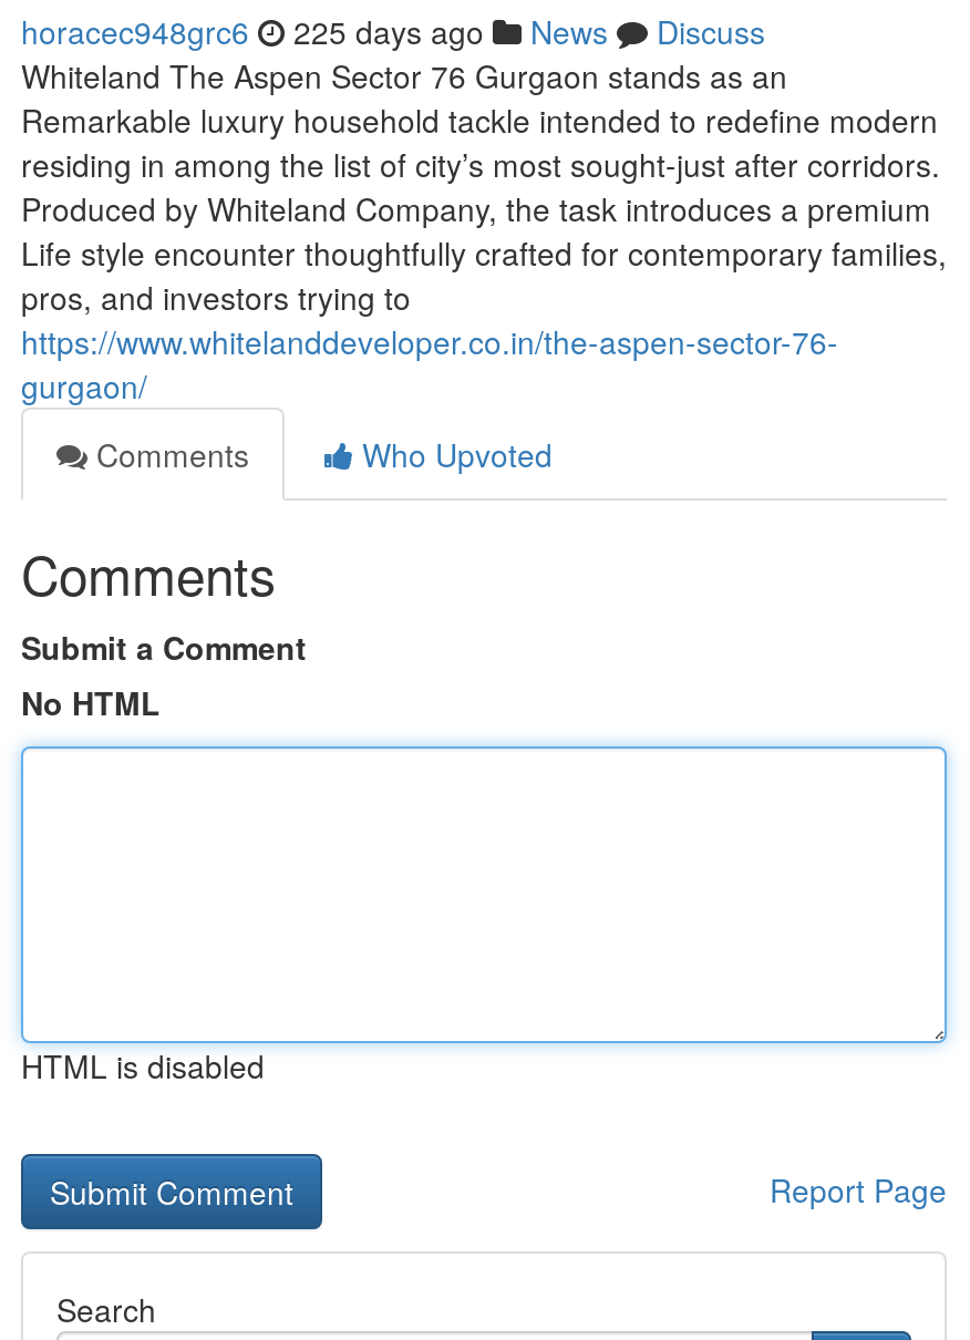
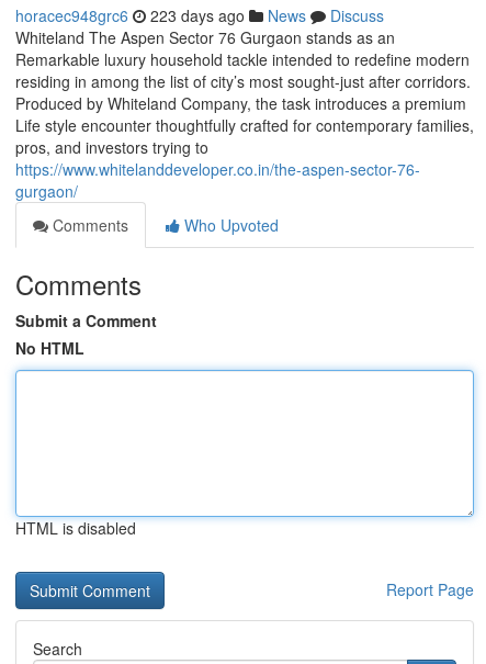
[21,9,765,53] horacec948grc6 225 days ago News Discuss -> [15,4,384,26] horacec948grc6 223 days ago News Discuss

